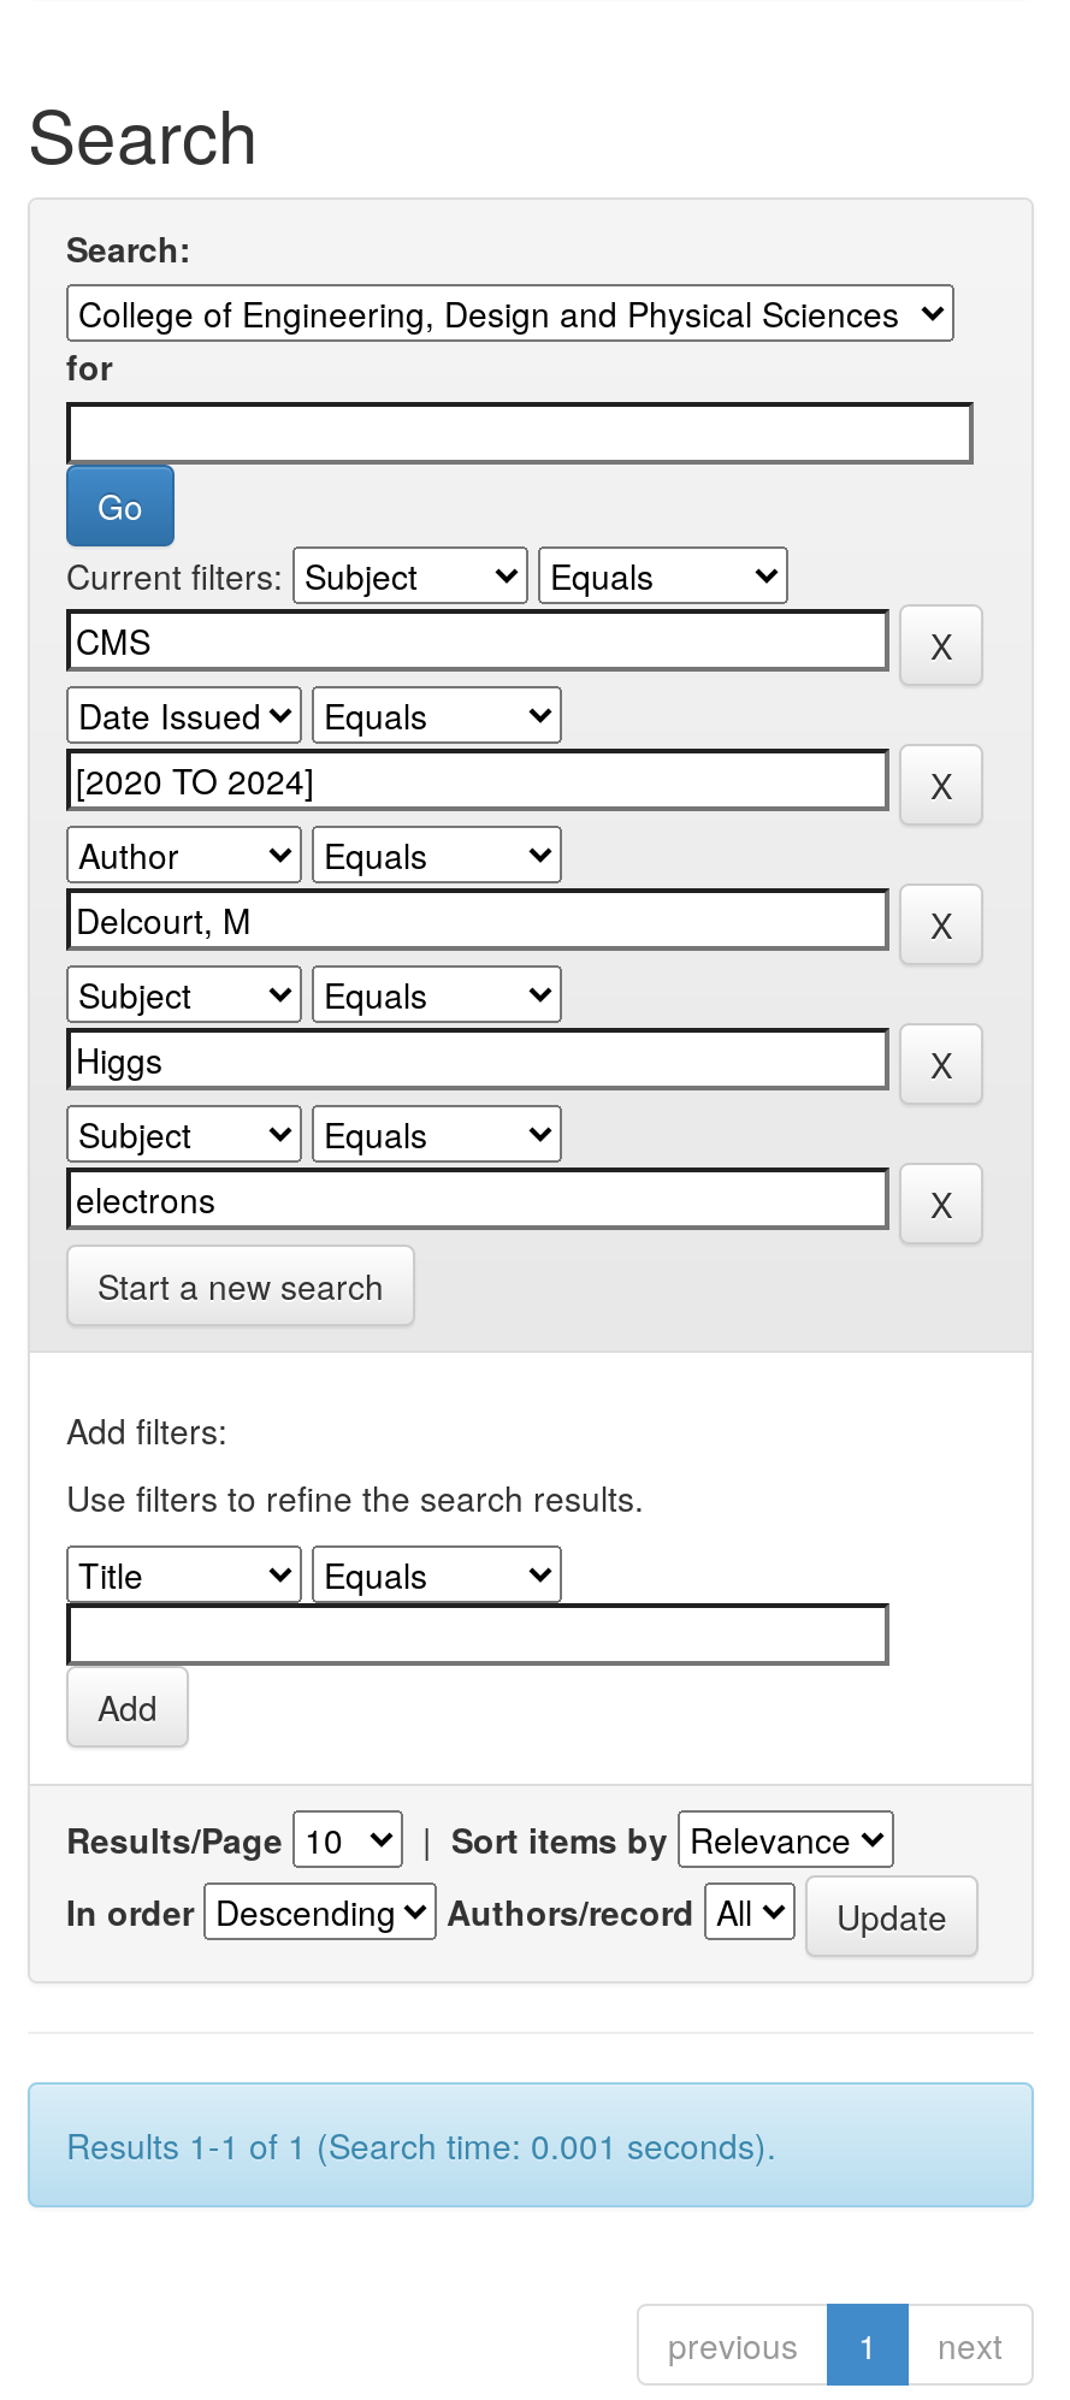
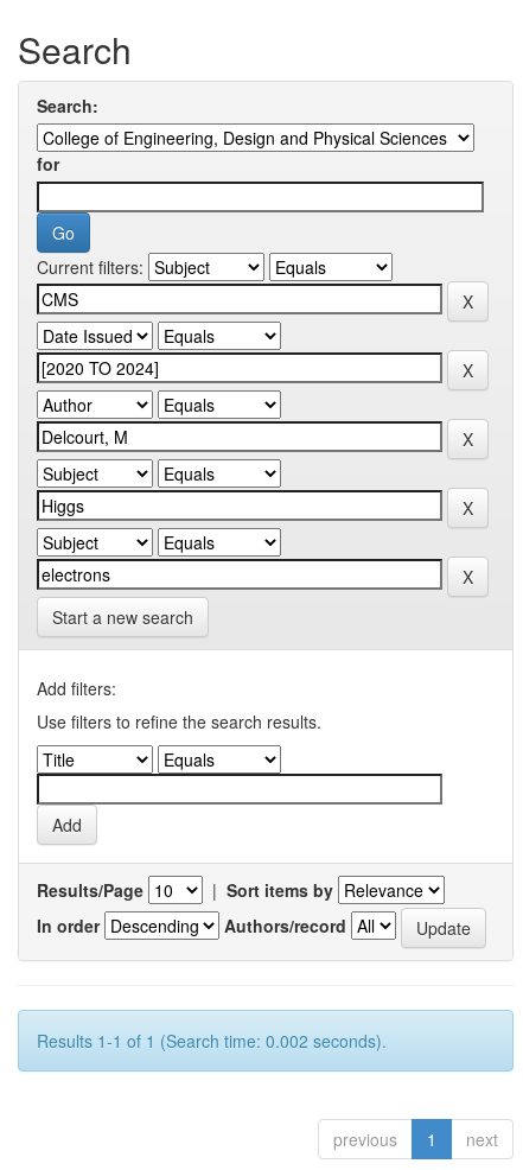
[66,2121,776,2169] Results 1-1 of 1 (Search time: 0.001 seconds). -> [37,1029,387,1053] Results 1-1 of 1 (Search time: 0.002 seconds).

